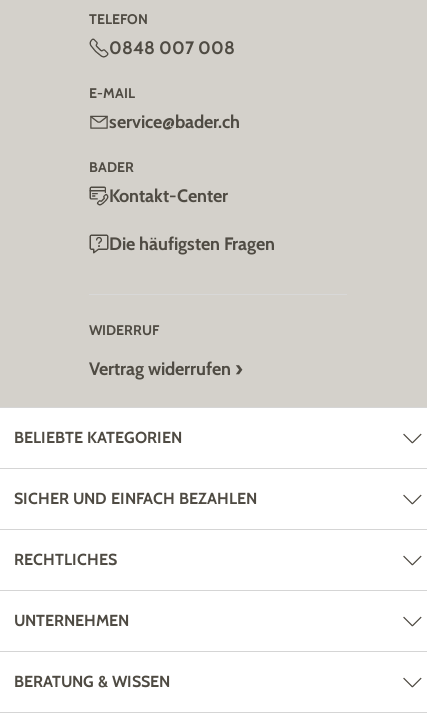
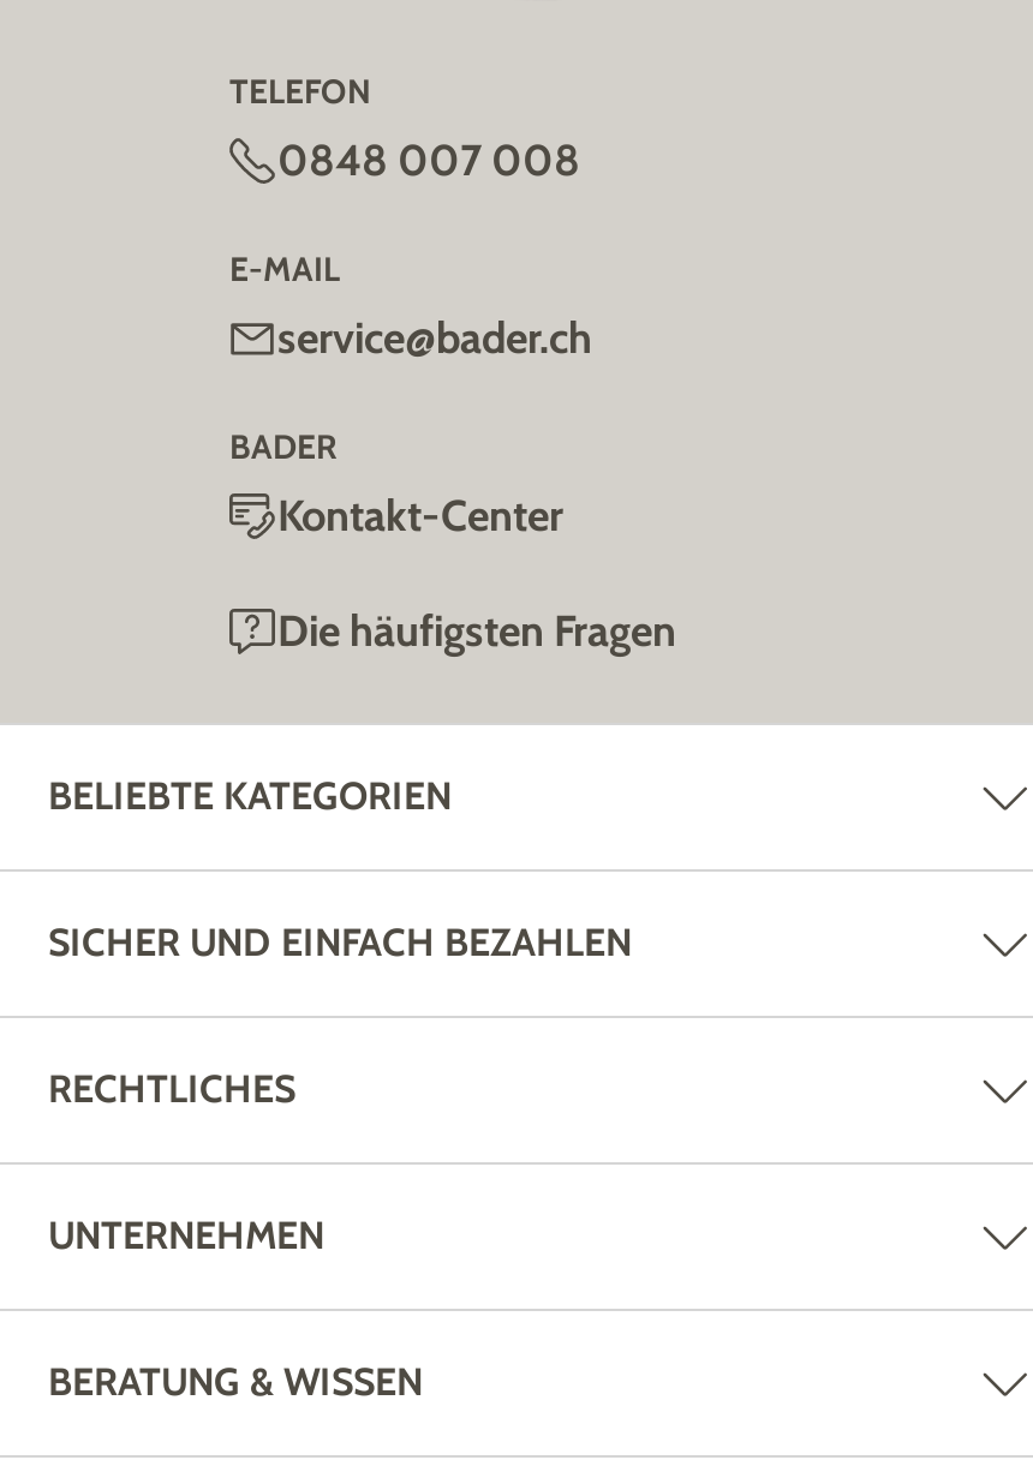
[89,321,231,380] WIDERRUF | Vertrag widerrufen -> none

